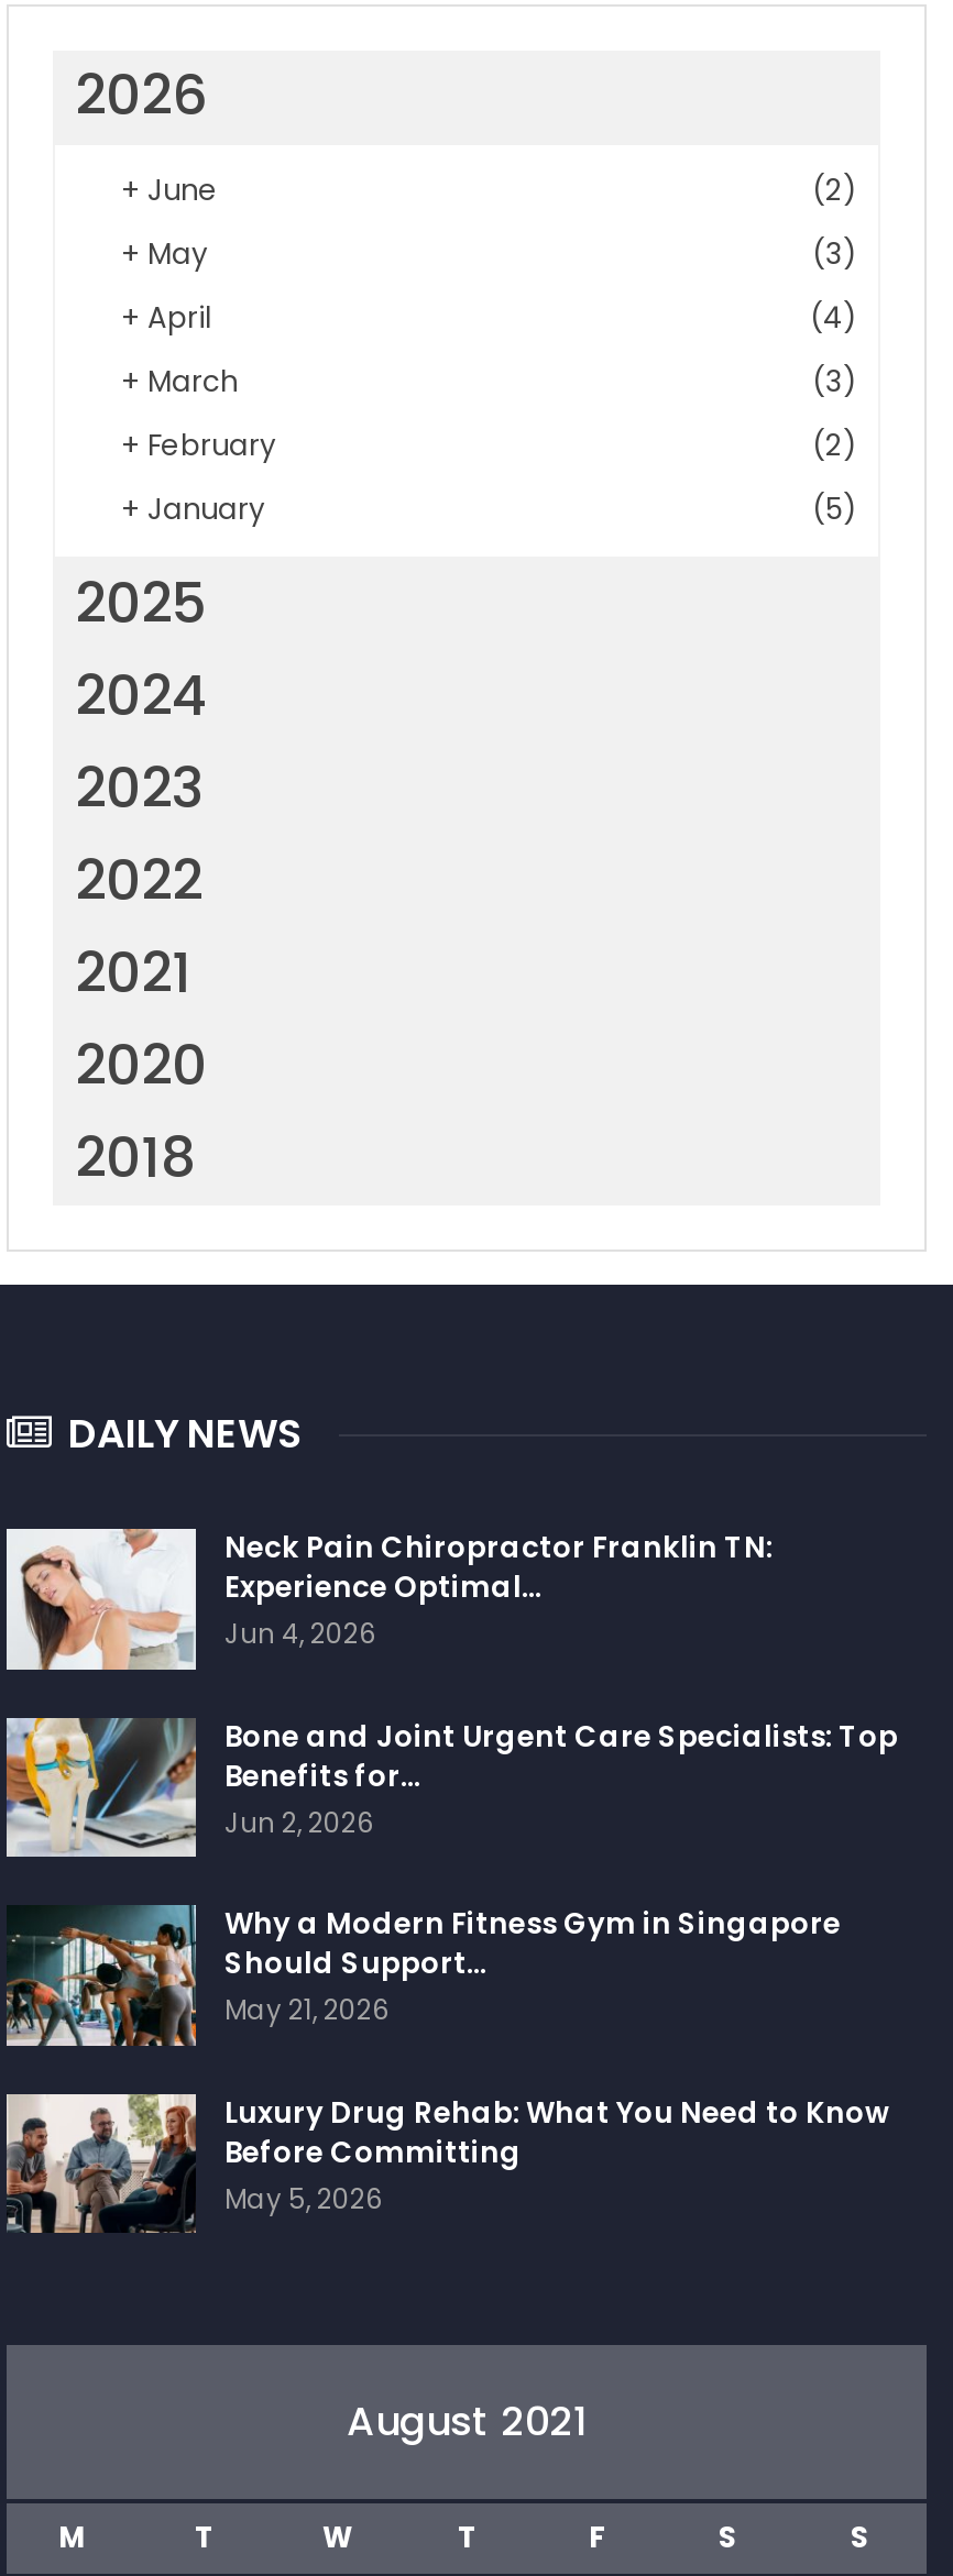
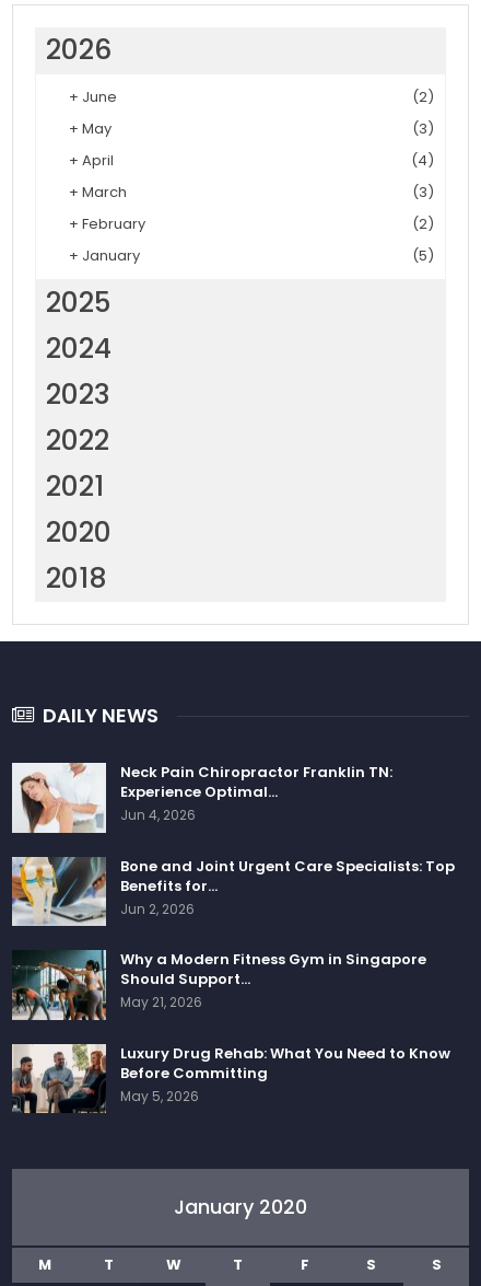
[347,2394,587,2449] August 2021 -> [174,1193,307,1221] January 2020

